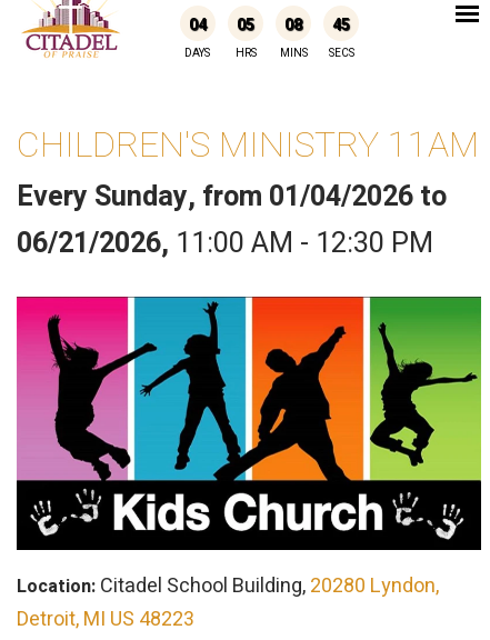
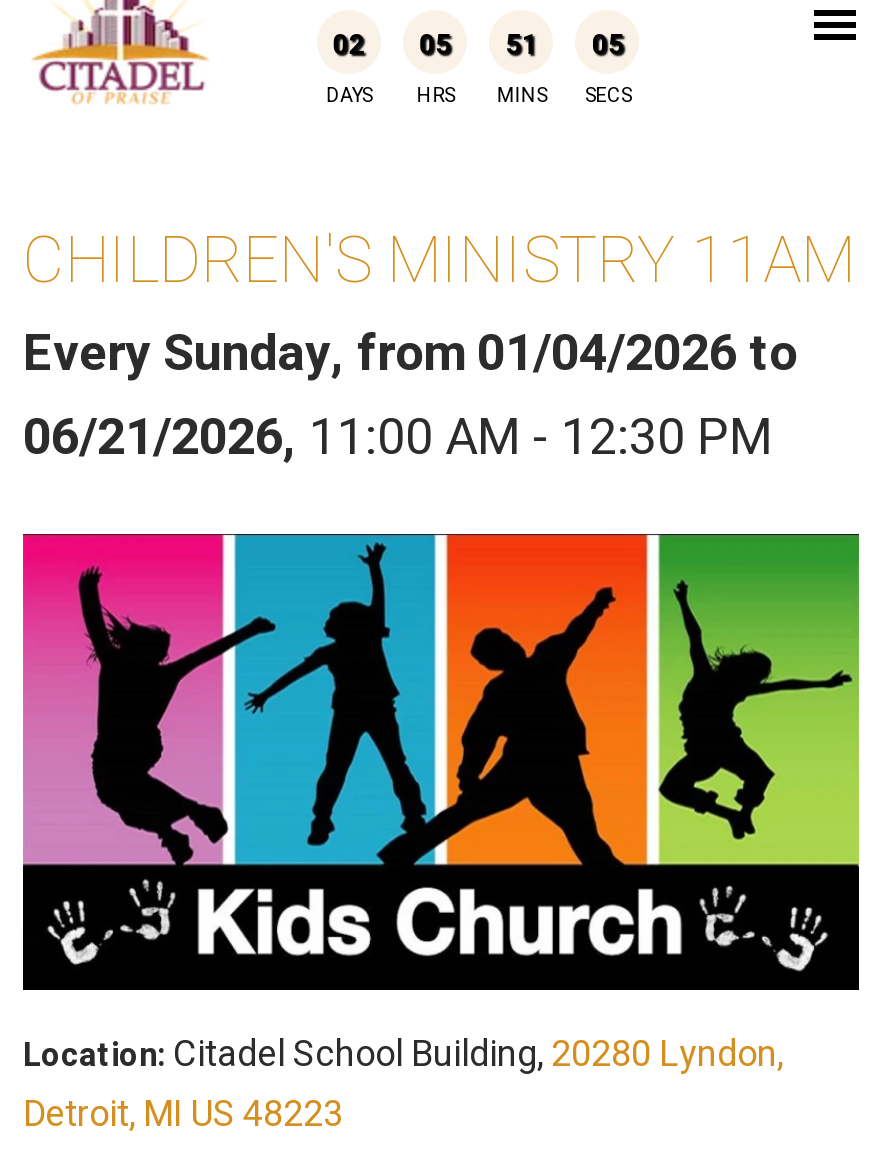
[189,13,207,36] 04 -> [333,23,365,65] 02
[285,13,302,36] 08 -> [505,23,537,65] 51
[333,13,350,36] 45 -> [592,23,624,65] 05

